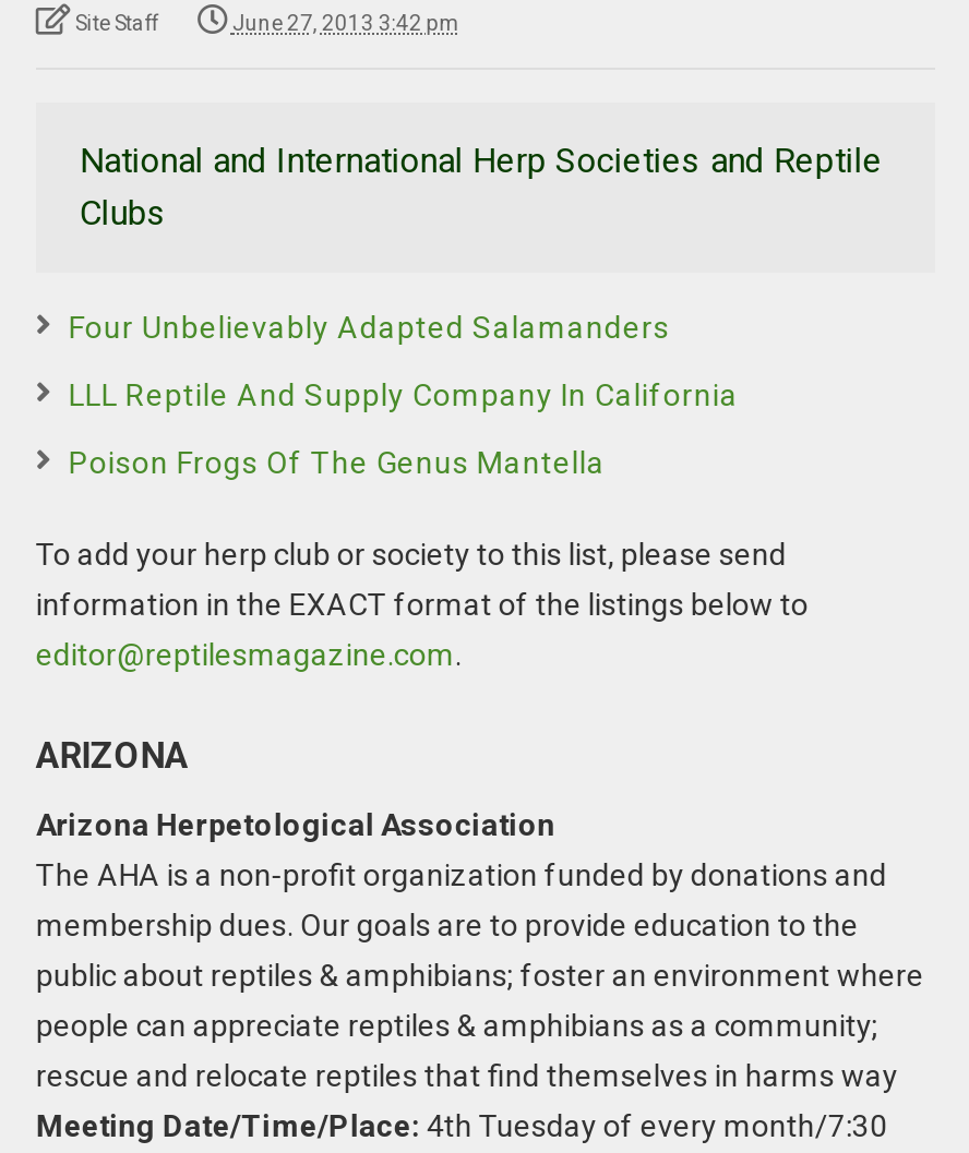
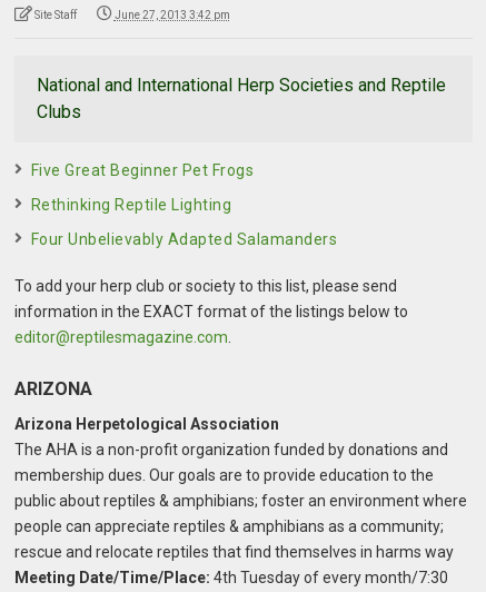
none -> [31,161,254,213] Five Great Beginner Pet Frogs | Rethinking Reptile Lighting
moved [69,309,670,344] -> [31,230,337,248]: Four Unbelievably Adapted Salamanders
[69,377,739,479] LLL Reptile And Supply Company In California | Poison Frogs Of The Genus Mantella -> none

